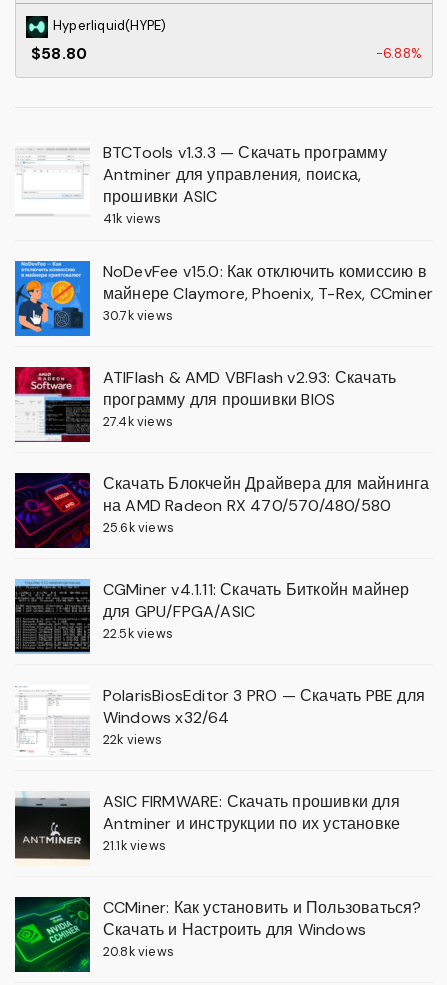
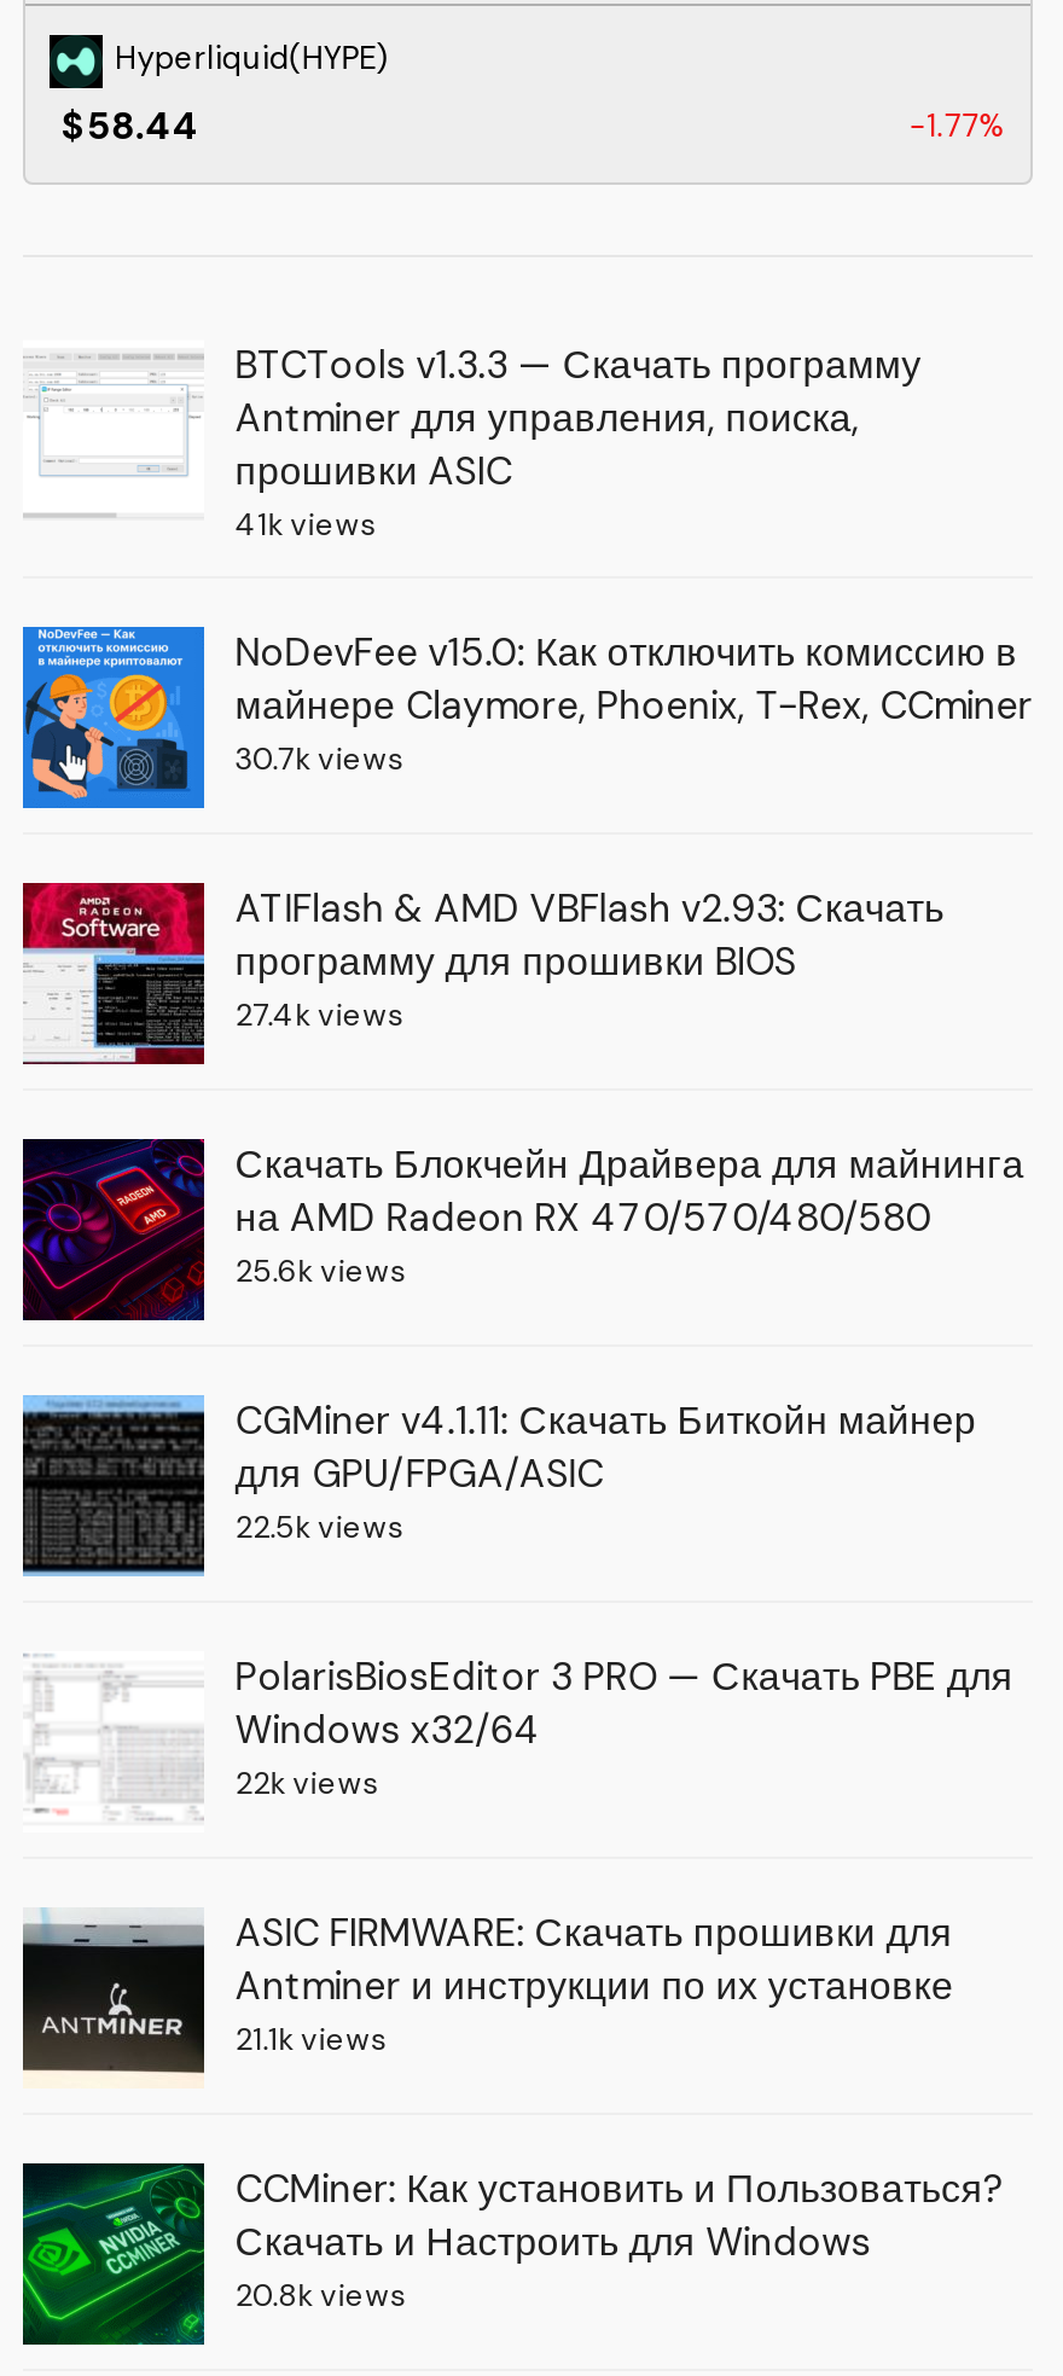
[31,44,87,64] $58.80 -> [62,102,200,151] $58.44
[376,45,422,62] -6.88% -> [909,105,1006,146] -1.77%

